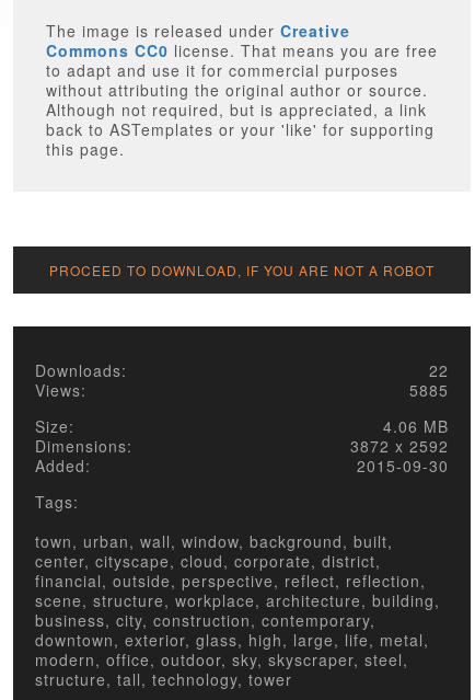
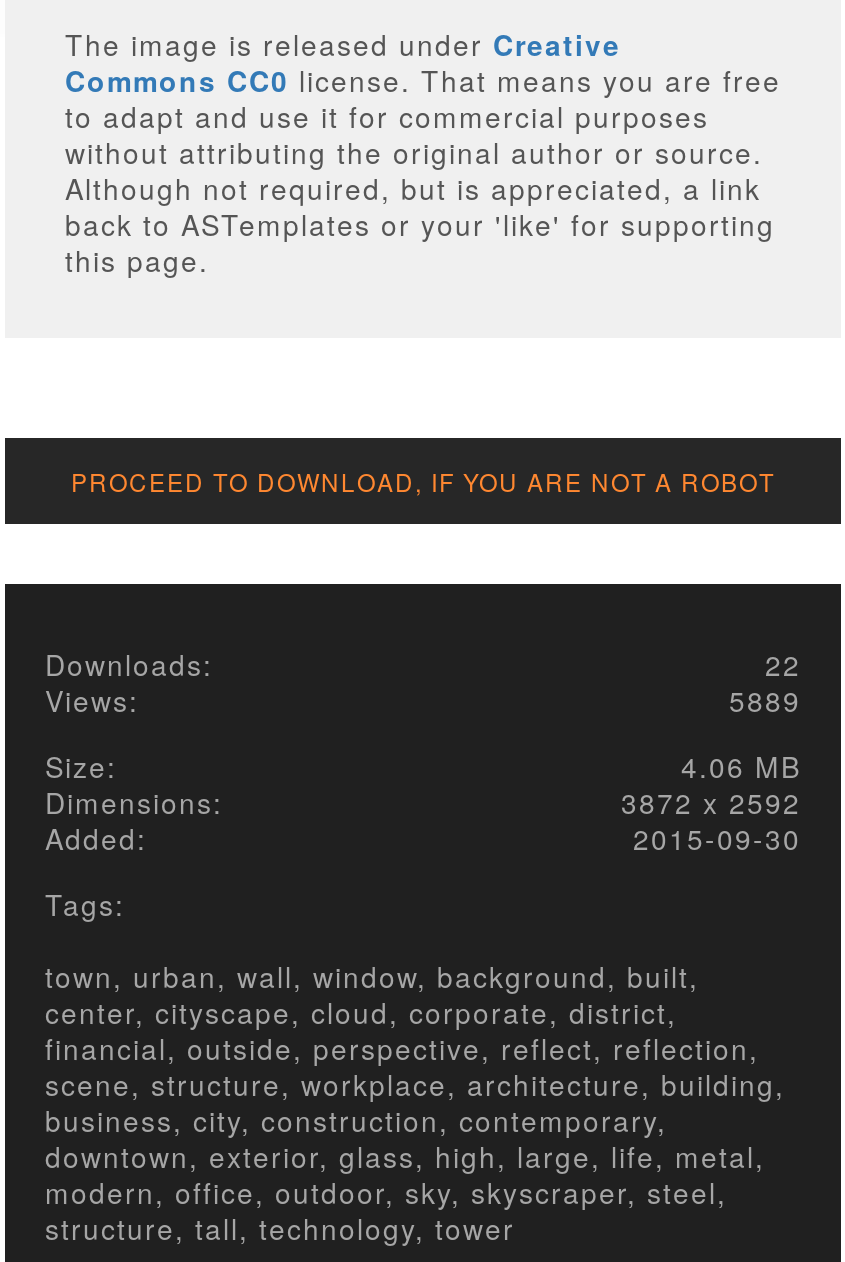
[409,379,449,401] 5885 -> [729,680,801,720] 5889

